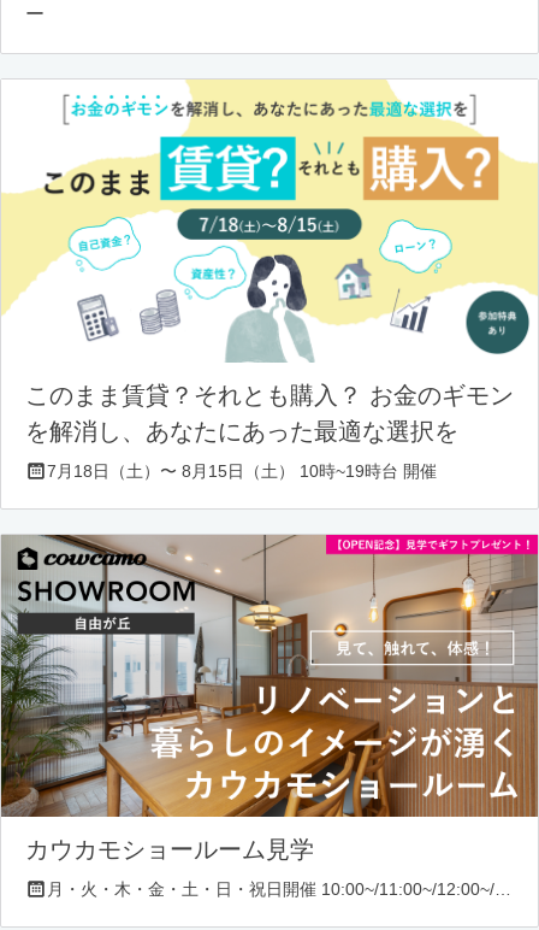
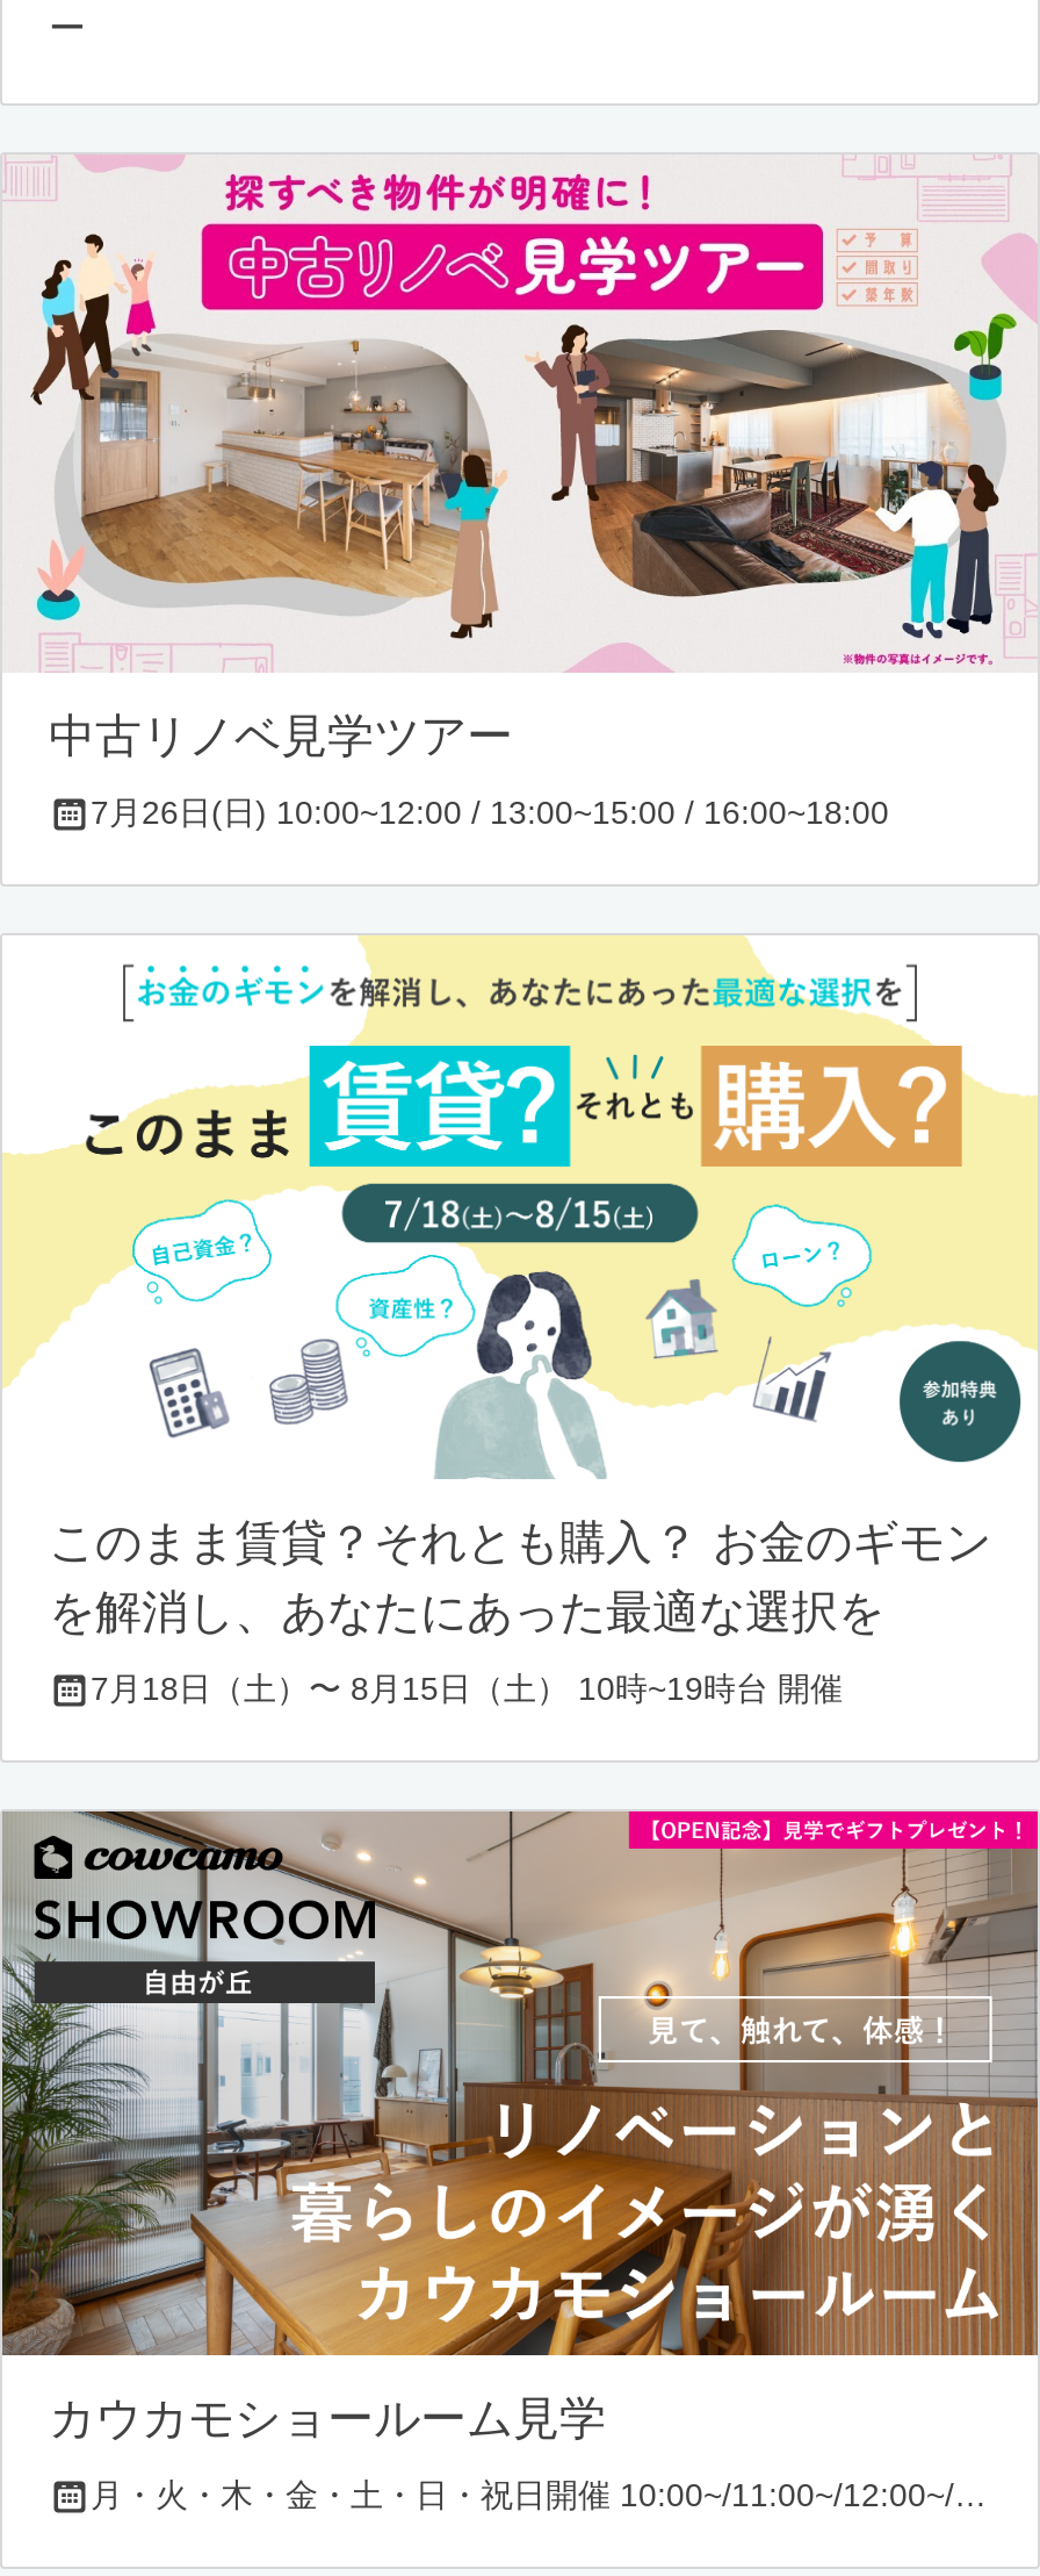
none -> [7,153,1033,831] [image] | 中古リノベ見学ツアー | 7月26日(日) 10:00~12:00 / 13:00~15:00 / 16:00~18:00

